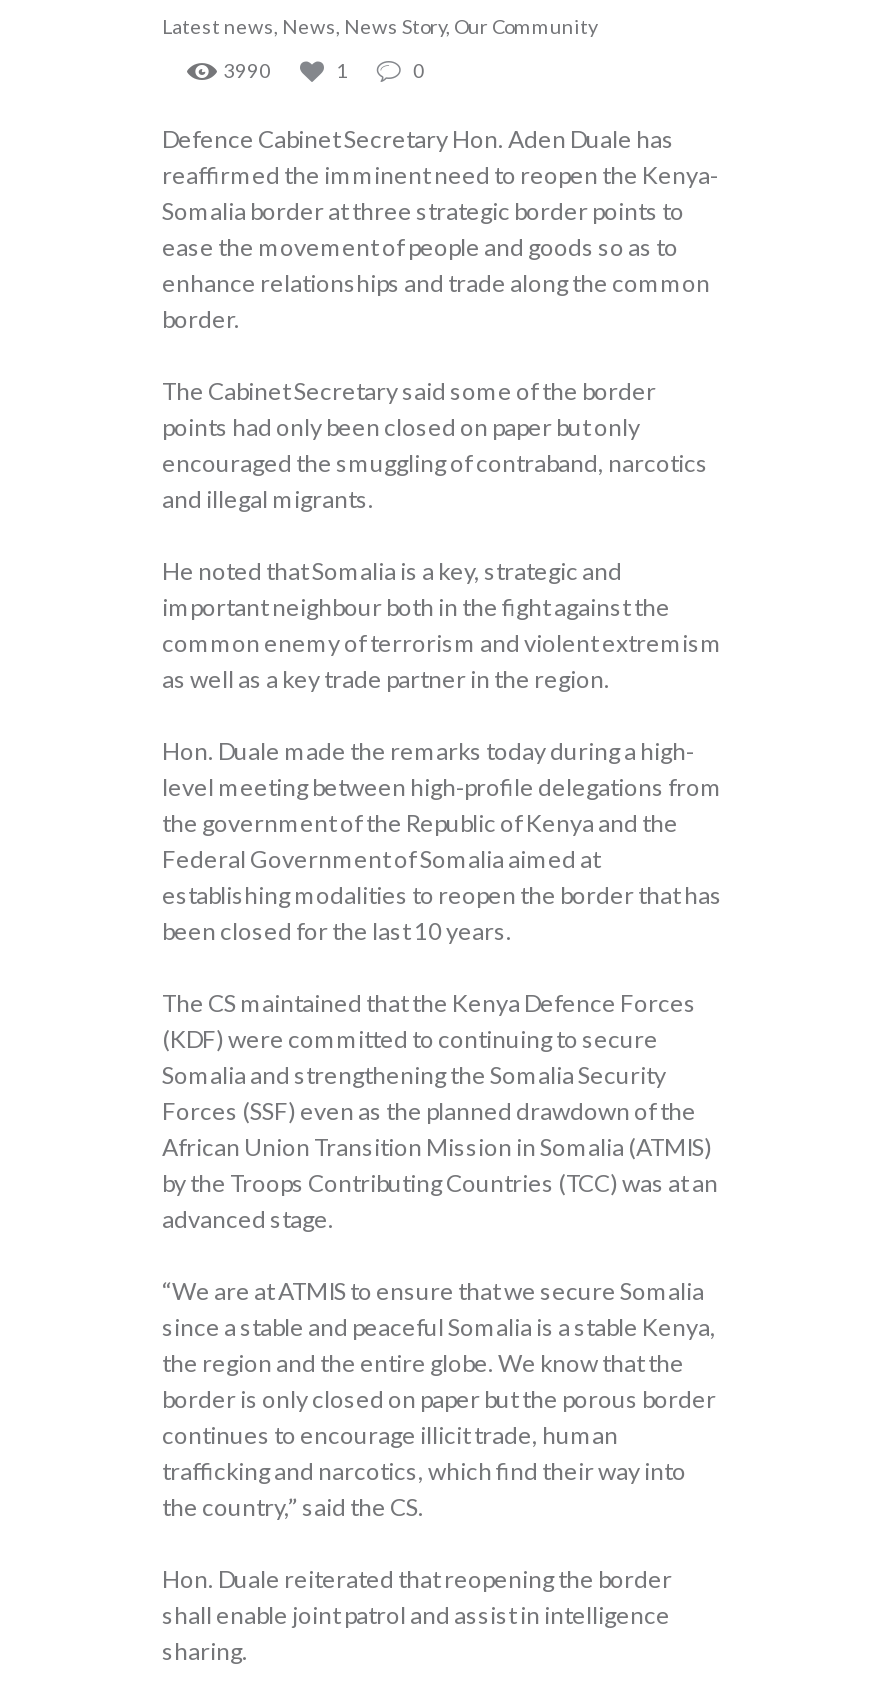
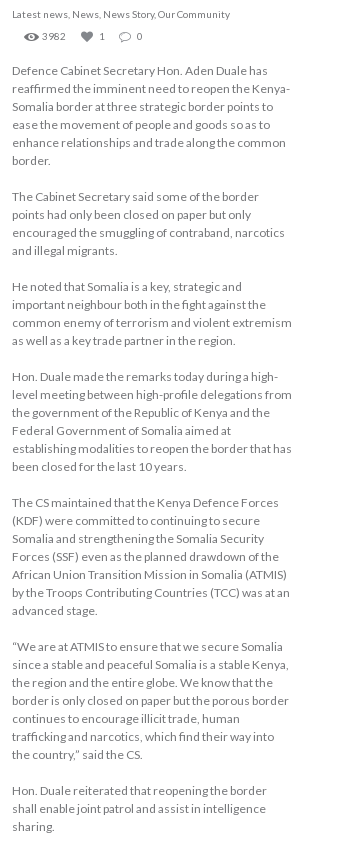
[223,58,271,82] 3990 -> [42,30,66,42] 3982

